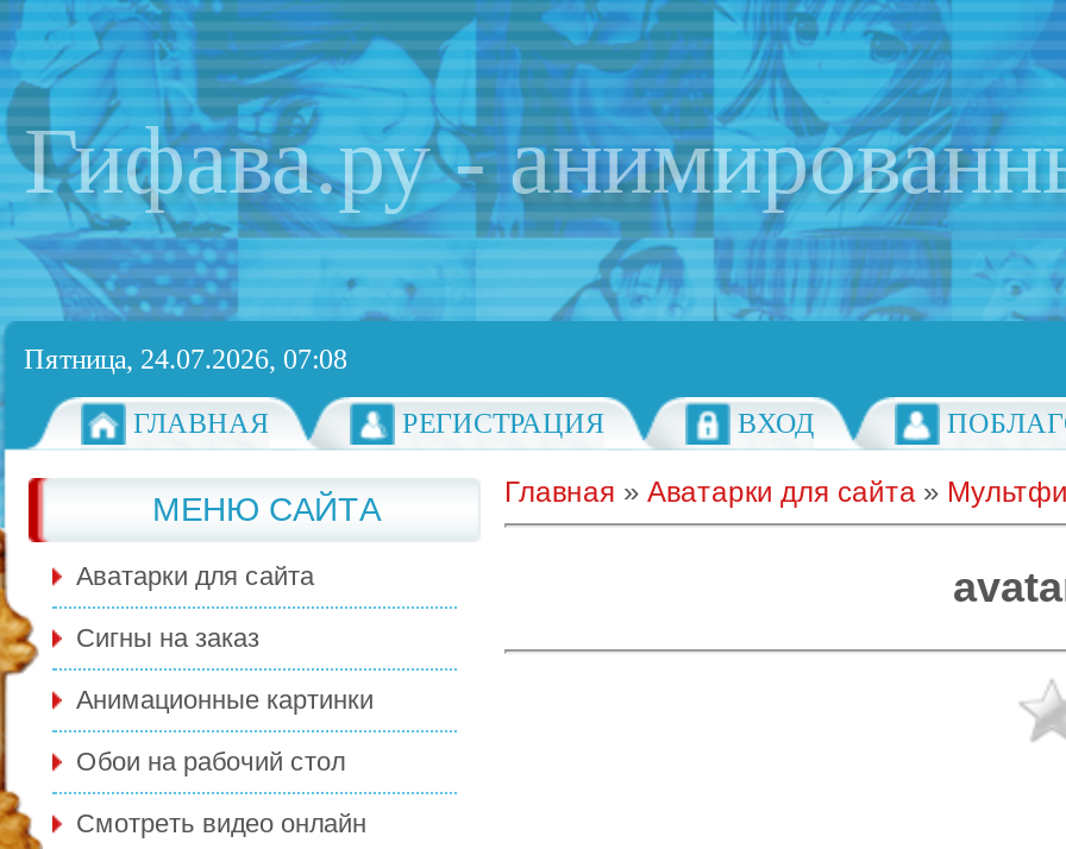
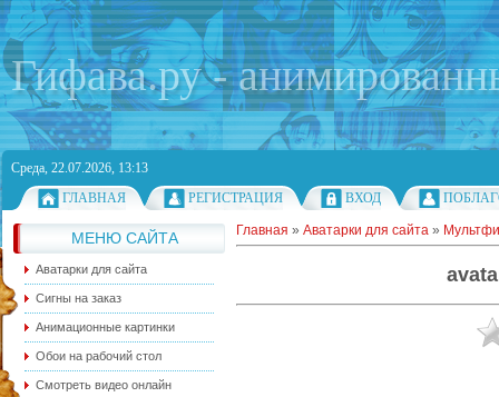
[24,342,347,376] Пятница, 24.07.2026, 07:08 -> [11,160,148,176] Среда, 22.07.2026, 13:13

